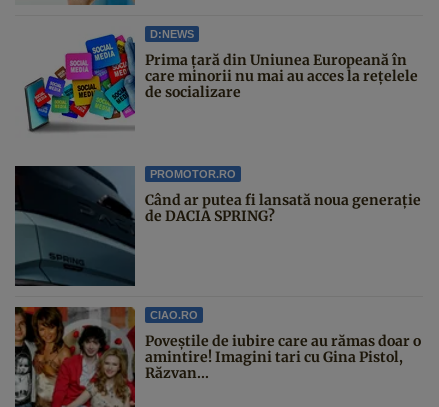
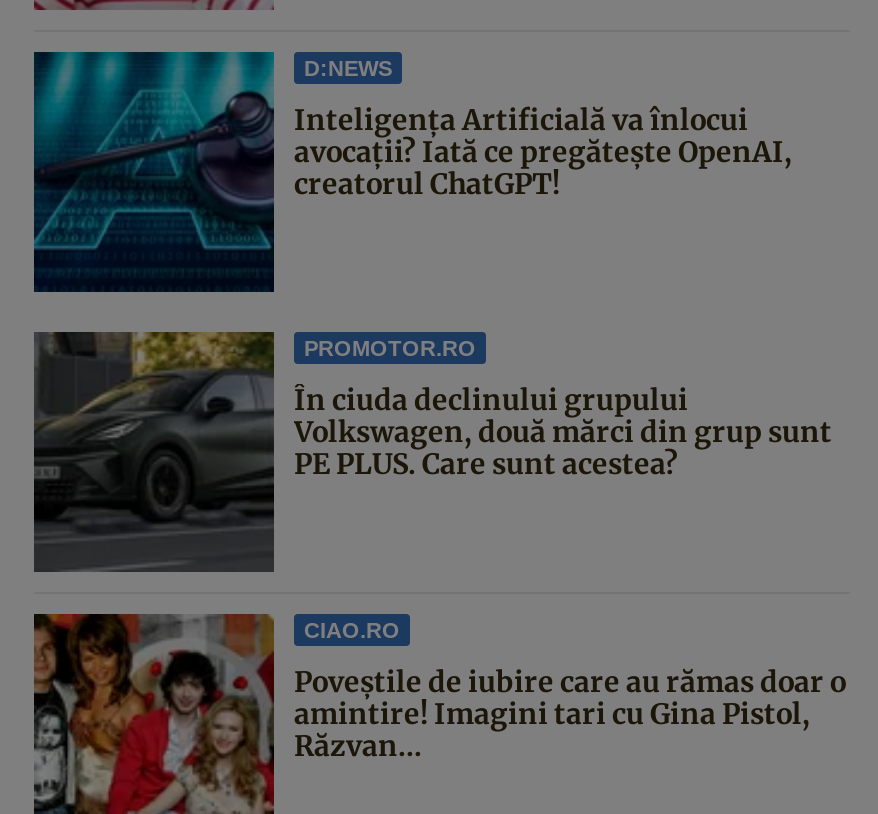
[15,26,418,146] [image] | Prima țară din Uniunea Europeană în | care minorii nu mai au acces la rețelele | de socializare -> [32,50,792,294] [image] | Inteligența Artificială va înlocui | avocații? Iată ce pregătește OpenAI, | creatorul ChatGPT!
[14,165,421,287] [image] | Când ar putea fi lansată noua generație | de DACIA SPRING? -> [32,330,832,572] [image] | În ciuda declinului grupului | Volkswagen, două mărci din grup sunt | PE PLUS. Care sunt acestea?

